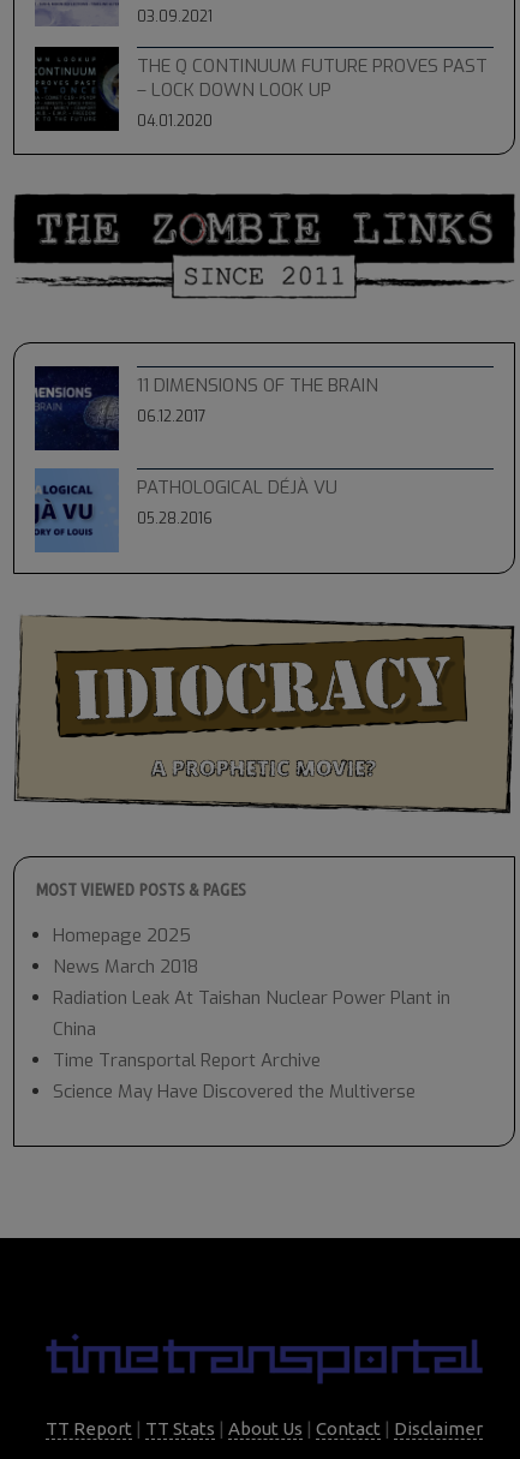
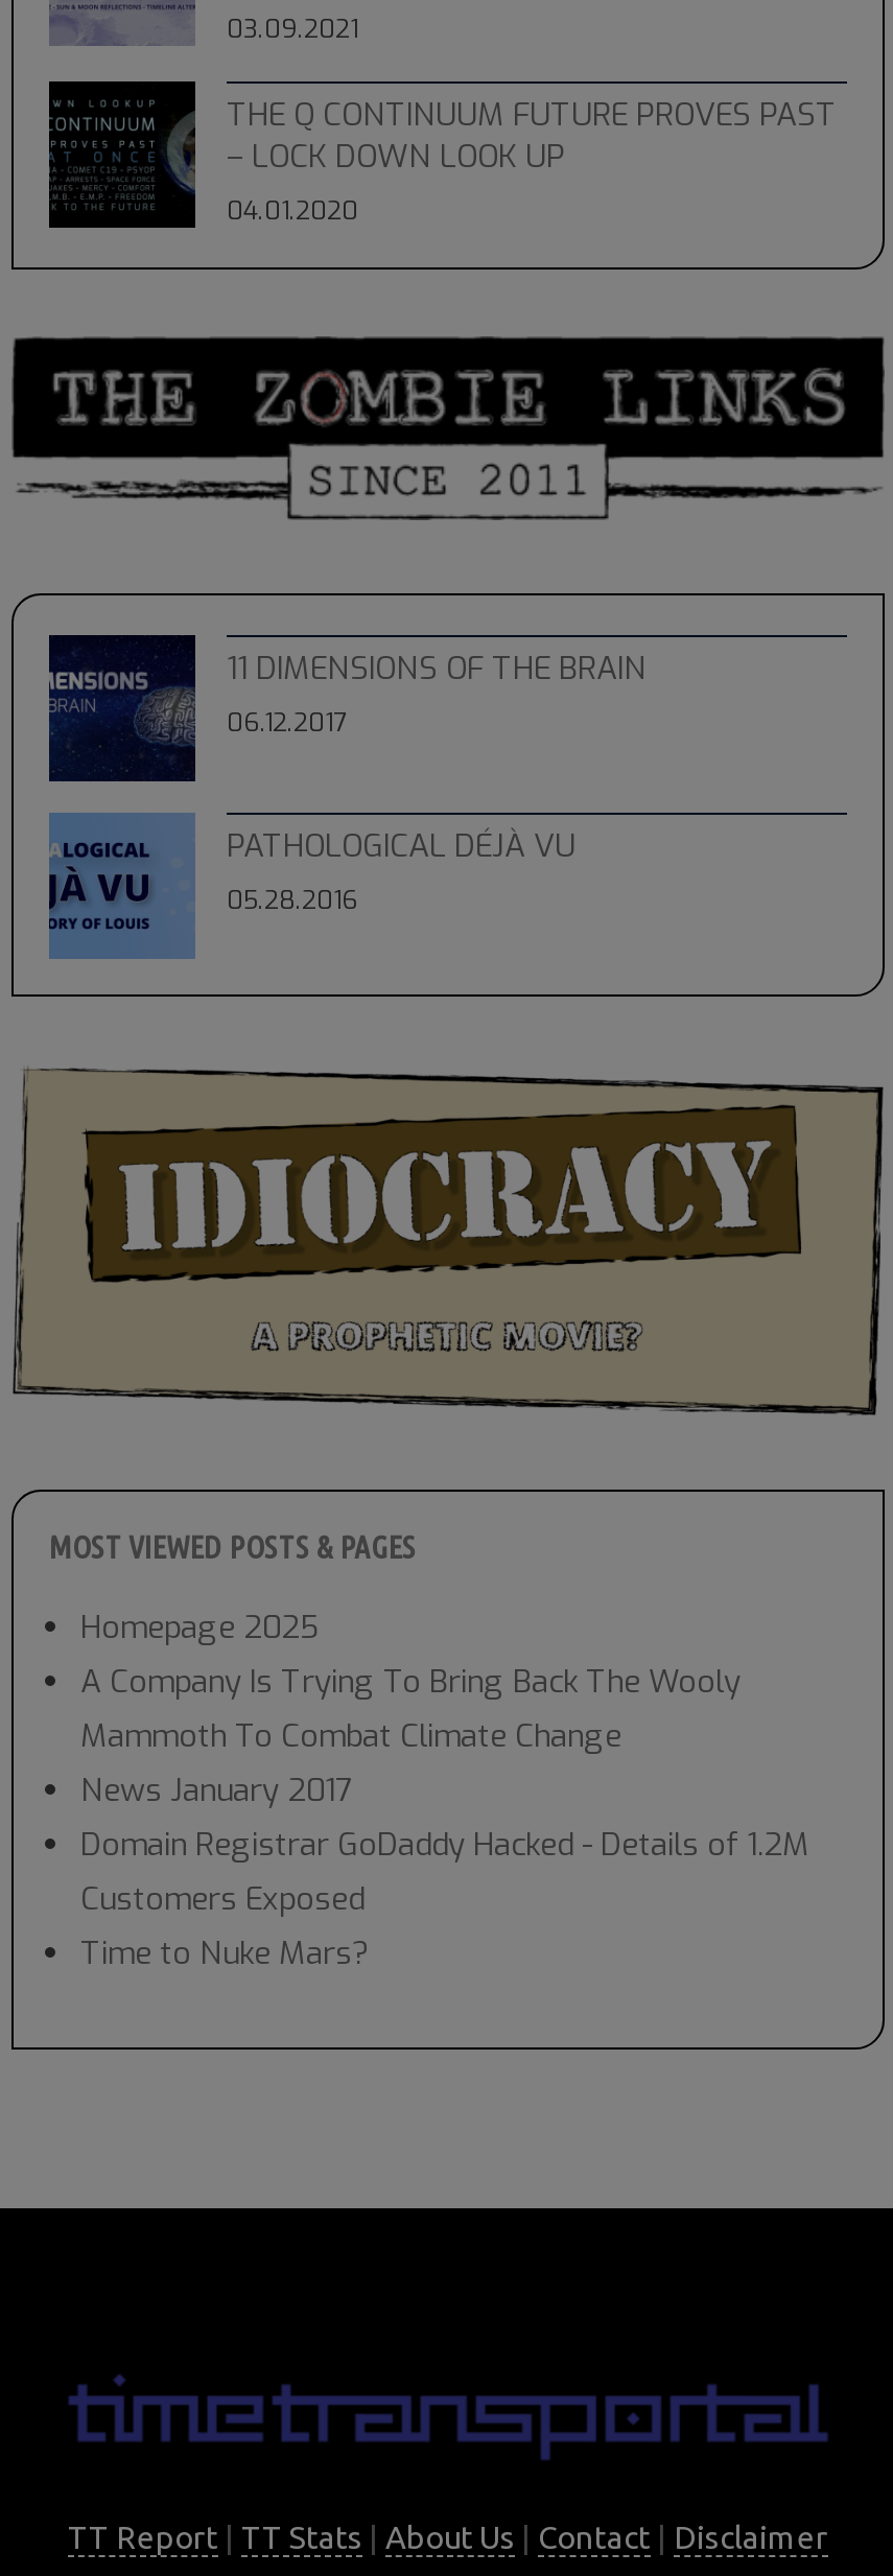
[53,955,450,1104] News March 2018 | Radiation Leak At Taishan Nuclear Power Plant in | China | Time Transportal Report Archive | Science May Have Discovered the Multiverse -> [80,1662,809,1975] A Company Is Trying To Bring Back The Wooly | Mammoth To Combat Climate Change | News January 2017 | Domain Registrar GoDaddy Hacked - Details of 1.2M | Customers Exposed | Time to Nuke Mars?

